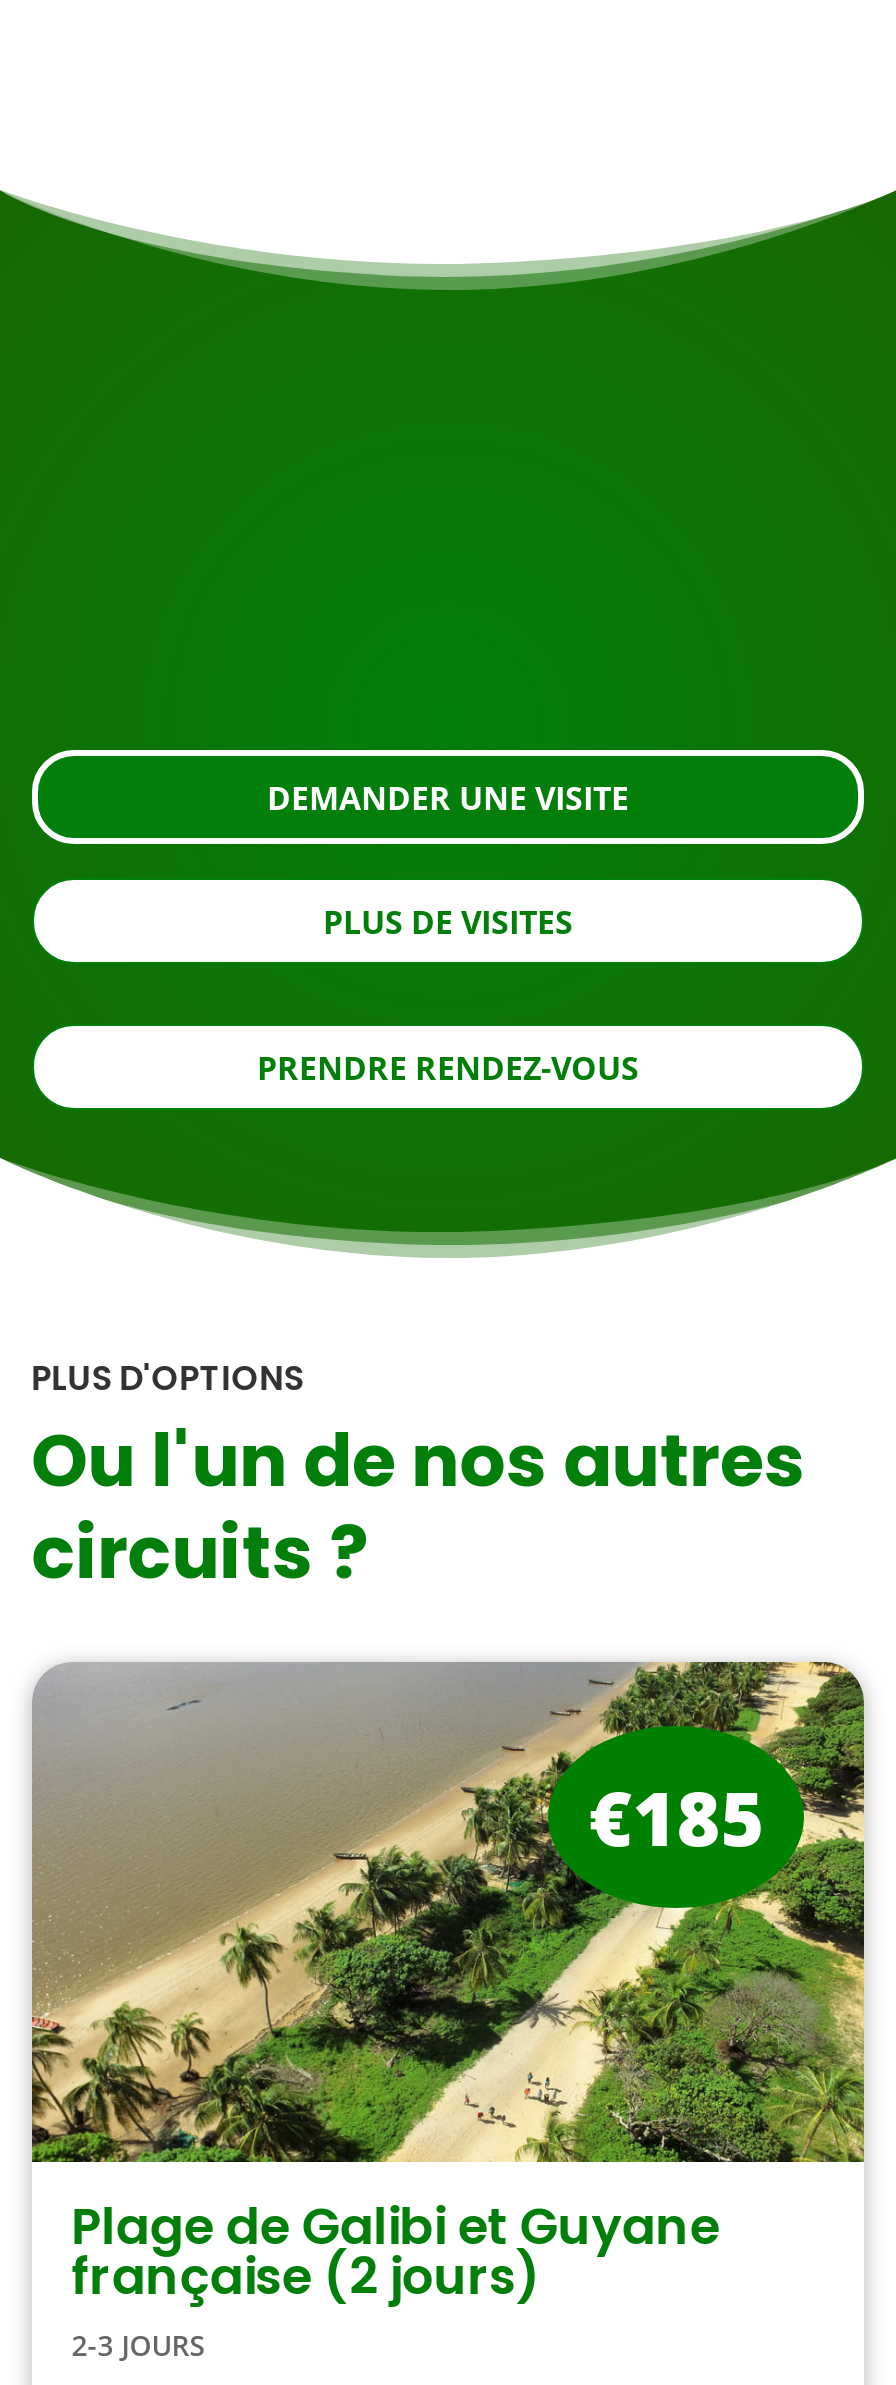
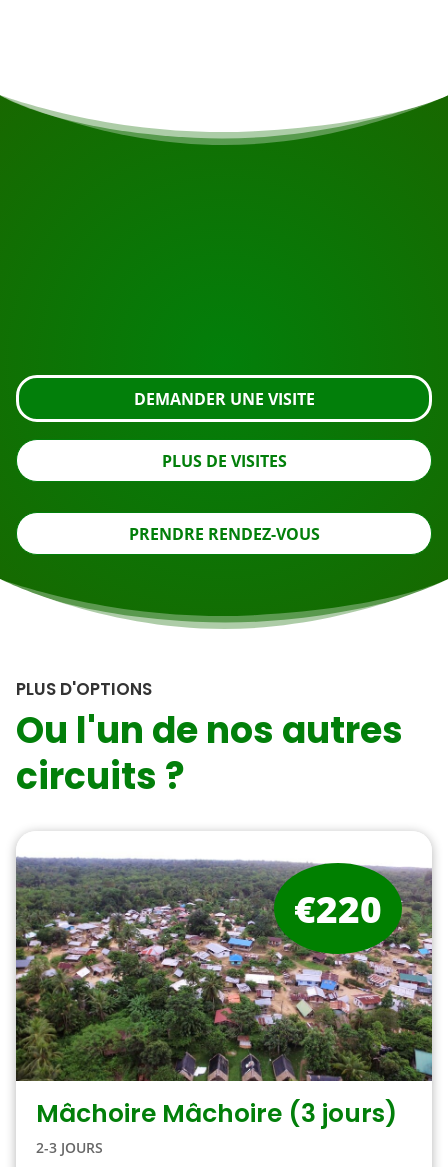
[30,1660,866,2164] [image] | €185 -> [15,831,433,1082] [image] | €220
[71,2192,719,2312] Plage de Galibi et Guyane | française (2 jours) -> [36,1096,397,1131] Mâchoire Mâchoire (3 jours)

